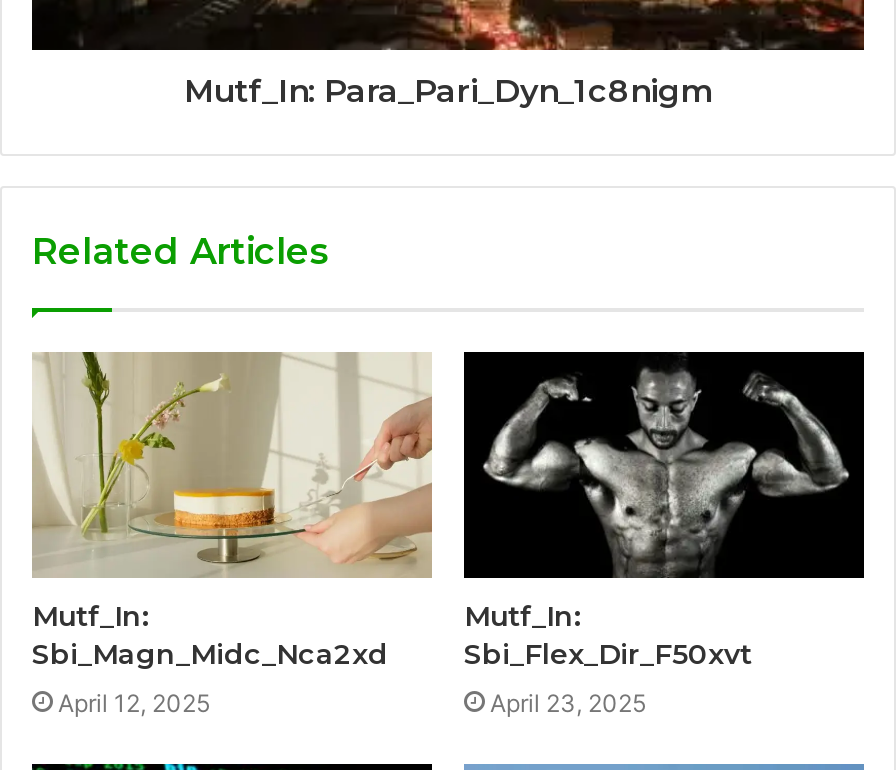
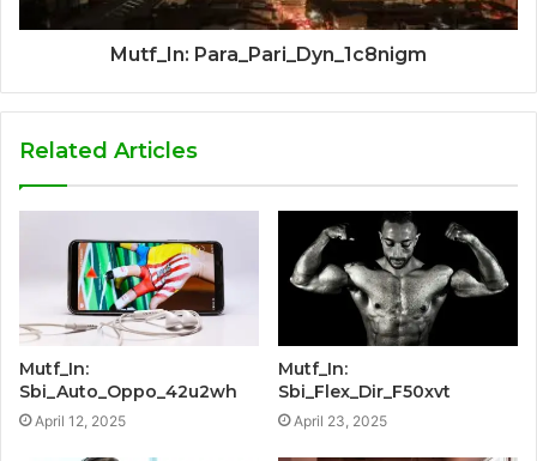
[30,350,434,671] [image] | Sbi_Magn_Midc_Nca2xd -> [19,211,259,402] [image] | Sbi_Auto_Oppo_42u2wh

